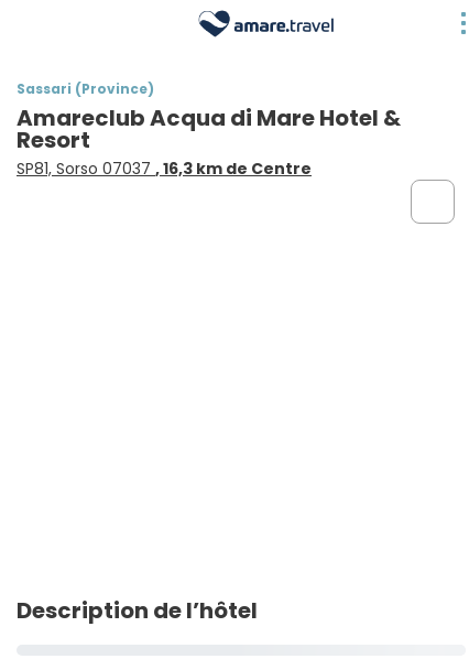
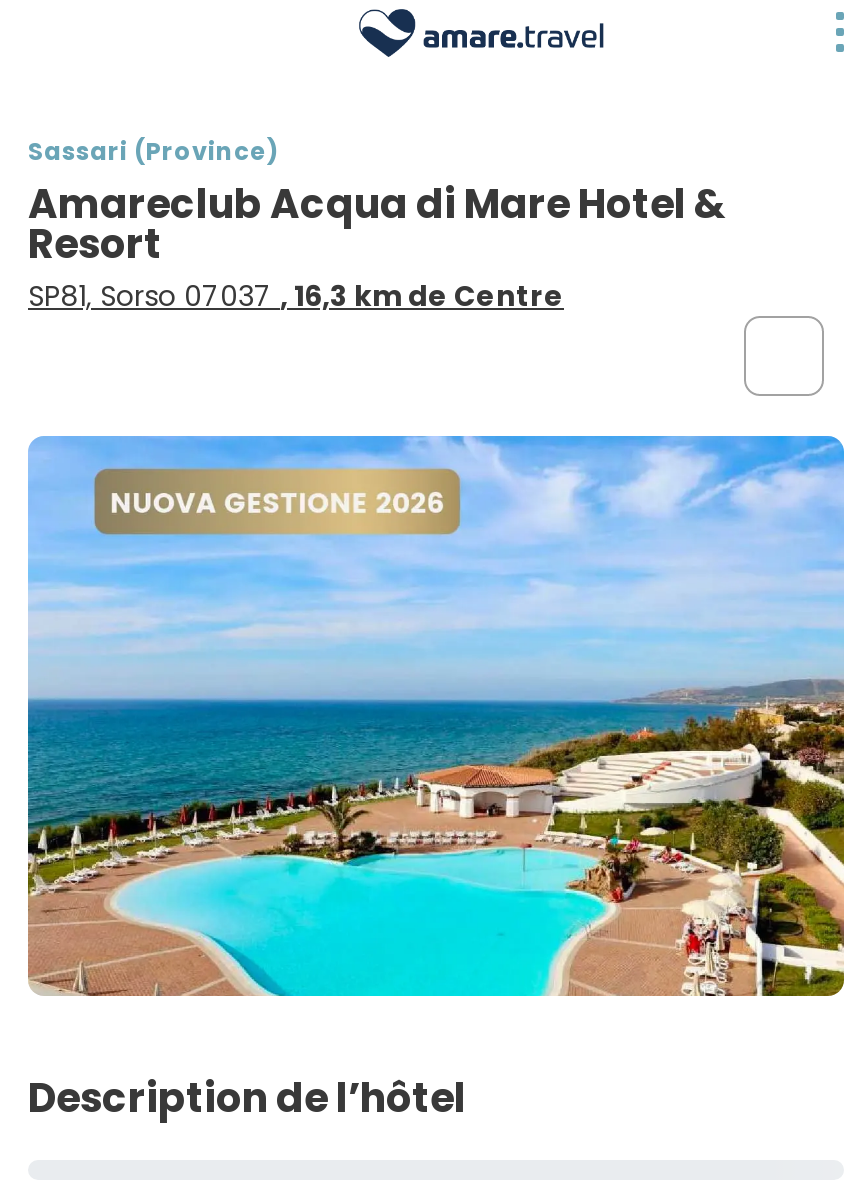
none -> [26,434,846,998] [image]

